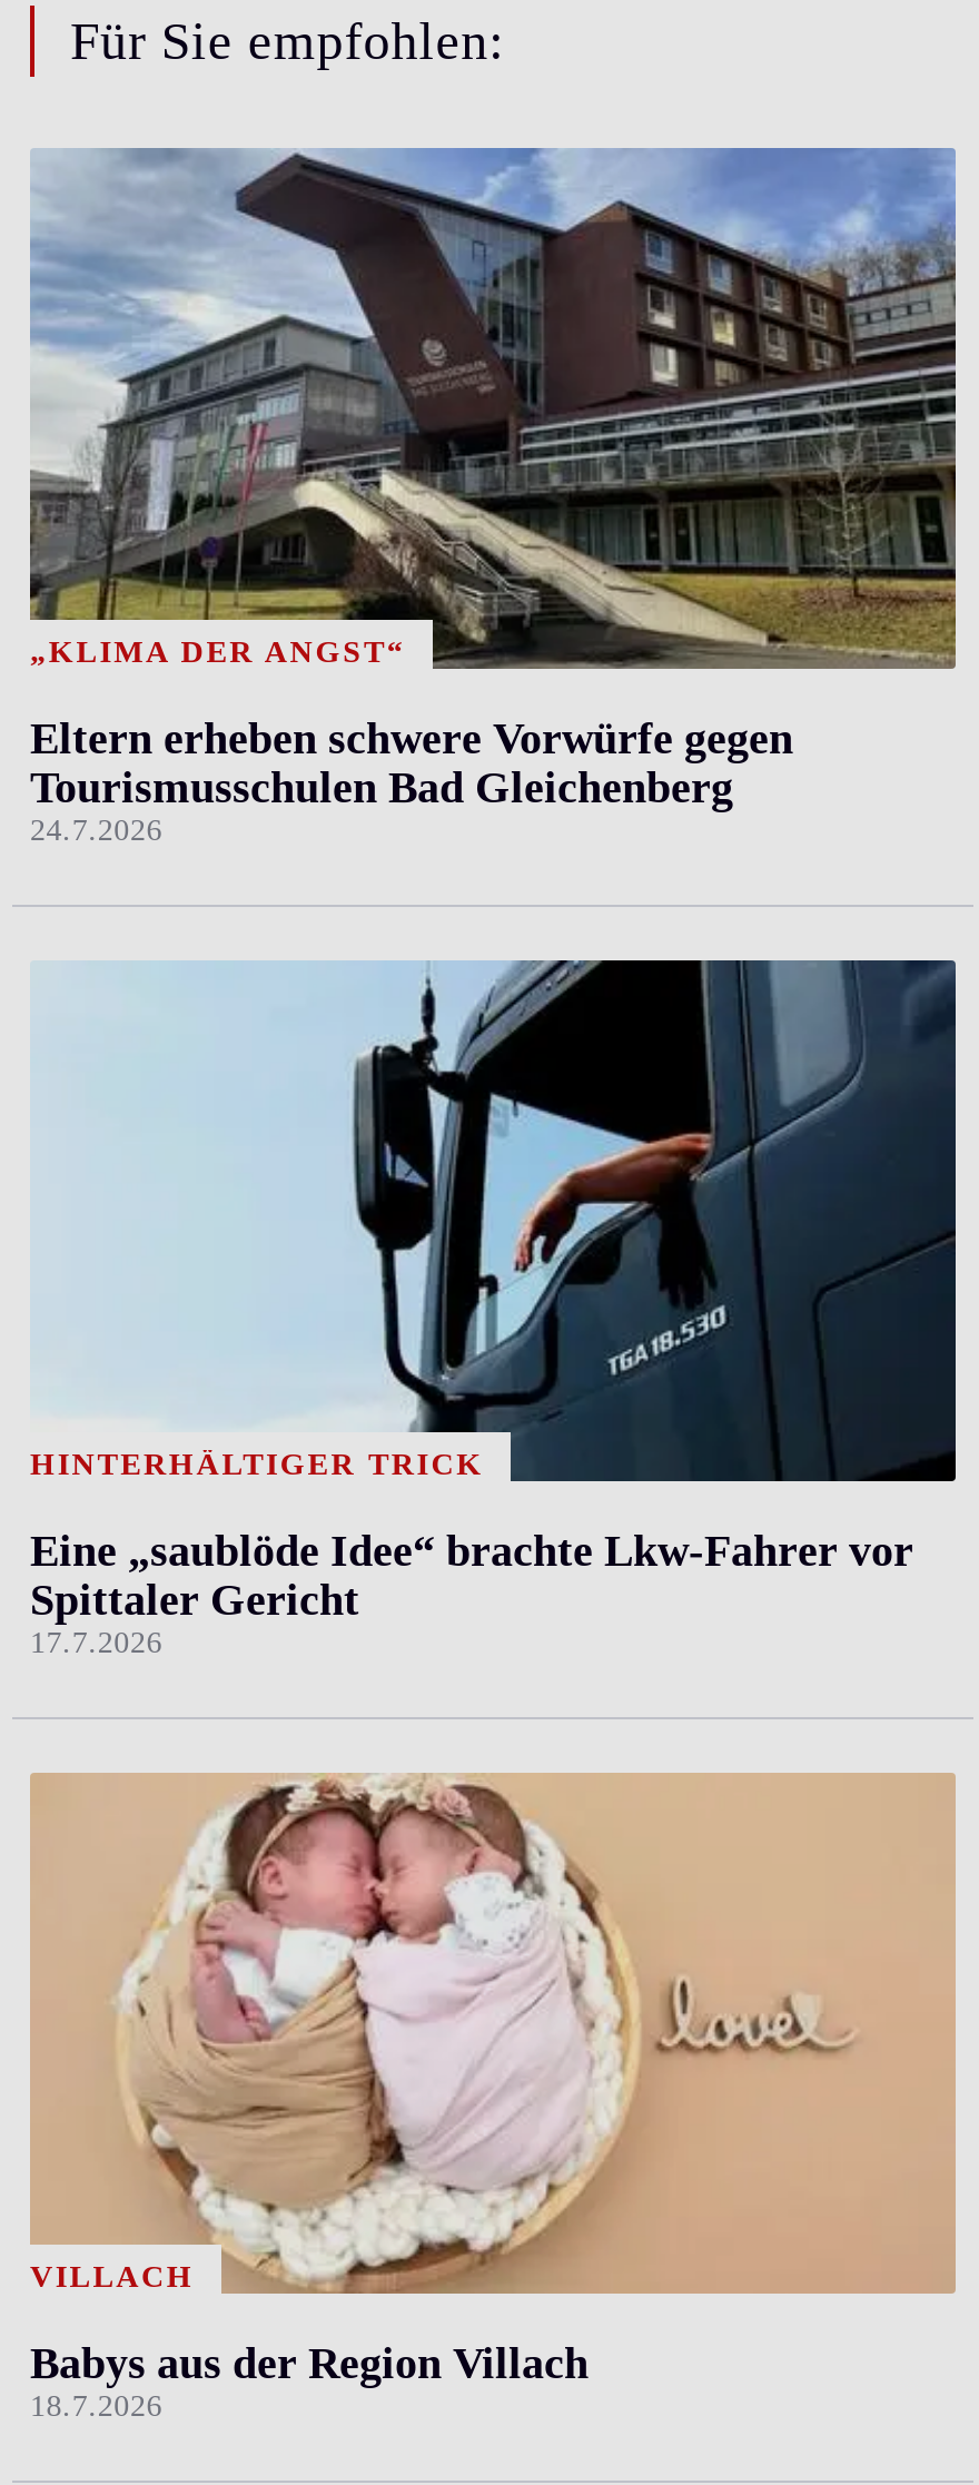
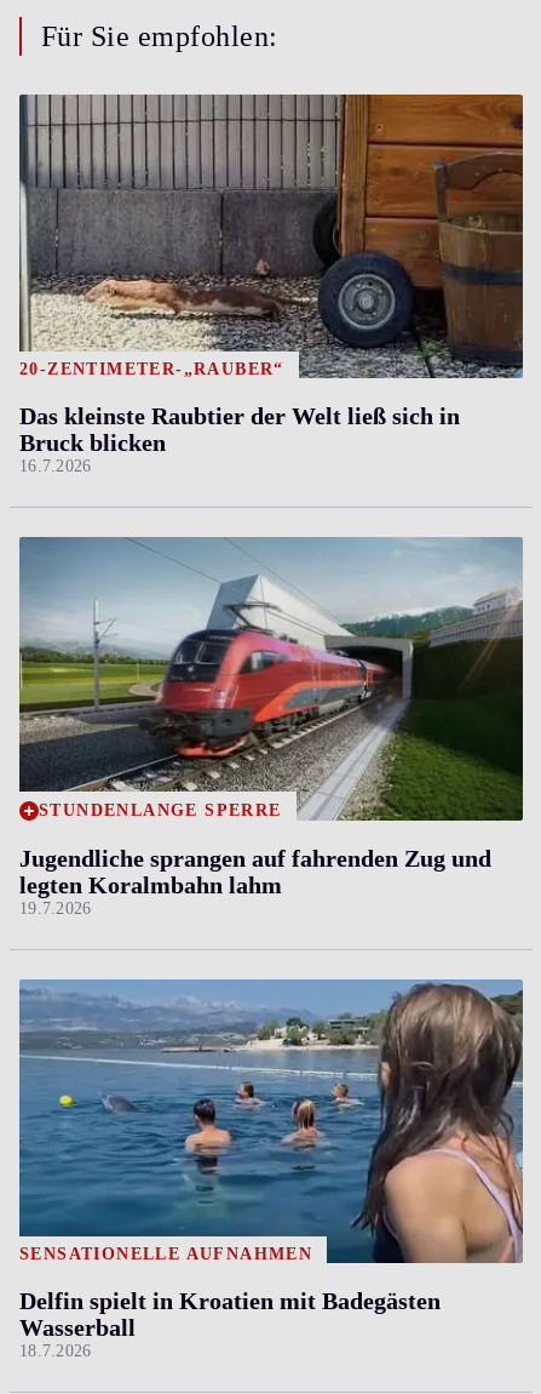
[30,146,956,669] [image] | „KLIMA DER ANGST“ -> [18,93,524,379] [image] | 20-ZENTIMETER-„RÄUBER“
[30,713,793,847] Eltern erheben schwere Vorwürfe gegen | Tourismusschulen Bad Gleichenberg | 24.7.2026 -> [19,402,460,475] Das kleinste Raubtier der Welt ließ sich in | Bruck blicken | 16.7.2026
[30,958,956,1481] [image] | HINTERHÄLTIGER TRICK -> [18,536,524,822] [image] | STUNDENLANGE SPERRE
[30,1525,913,1659] Eine „saublöde Idee“ brachte Lkw-Fahrer vor | Spittaler Gericht | 17.7.2026 -> [19,845,491,917] Jugendliche sprangen auf fahrenden Zug und | legten Koralmbahn lahm | 19.7.2026
[30,1773,956,2294] [image] | VILLACH -> [18,979,524,1264] [image] | SENSATIONELLE AUFNAHMEN
[30,2338,589,2387] Babys aus der Region Villach -> [19,1287,441,1341] Delfin spielt in Kroatien mit Badegästen | Wasserball

